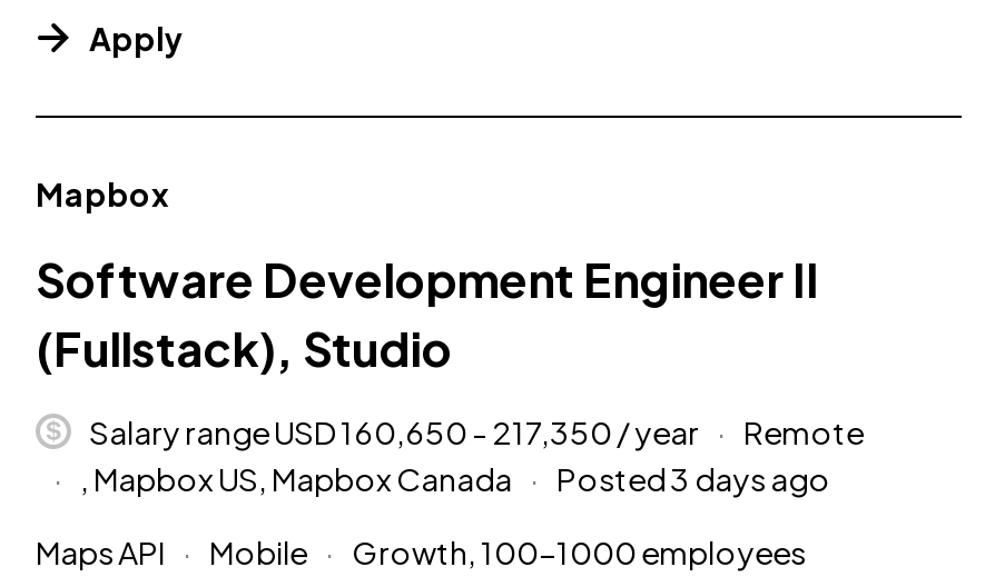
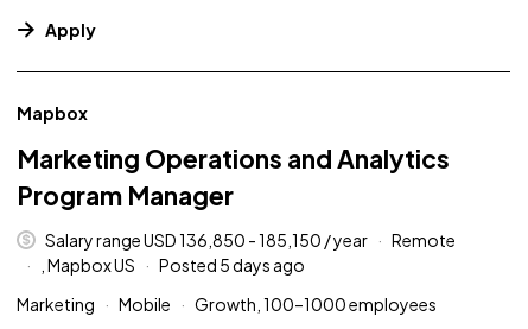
[36,249,819,378] Software Development Engineer II | (Fullstack), Studio -> [17,142,450,211] Marketing Operations and Analytics | Program Manager
[89,411,699,451] Salary range USD 160,650 - 217,350 / year -> [45,229,368,250] Salary range USD 136,850 - 185,150 / year
[80,458,830,498] , Mapbox US, Mapbox Canada | Posted 3 days ago -> [40,254,305,275] , Mapbox US | Posted 5 days ago
[36,531,165,571] Maps API -> [17,293,95,315] Marketing

